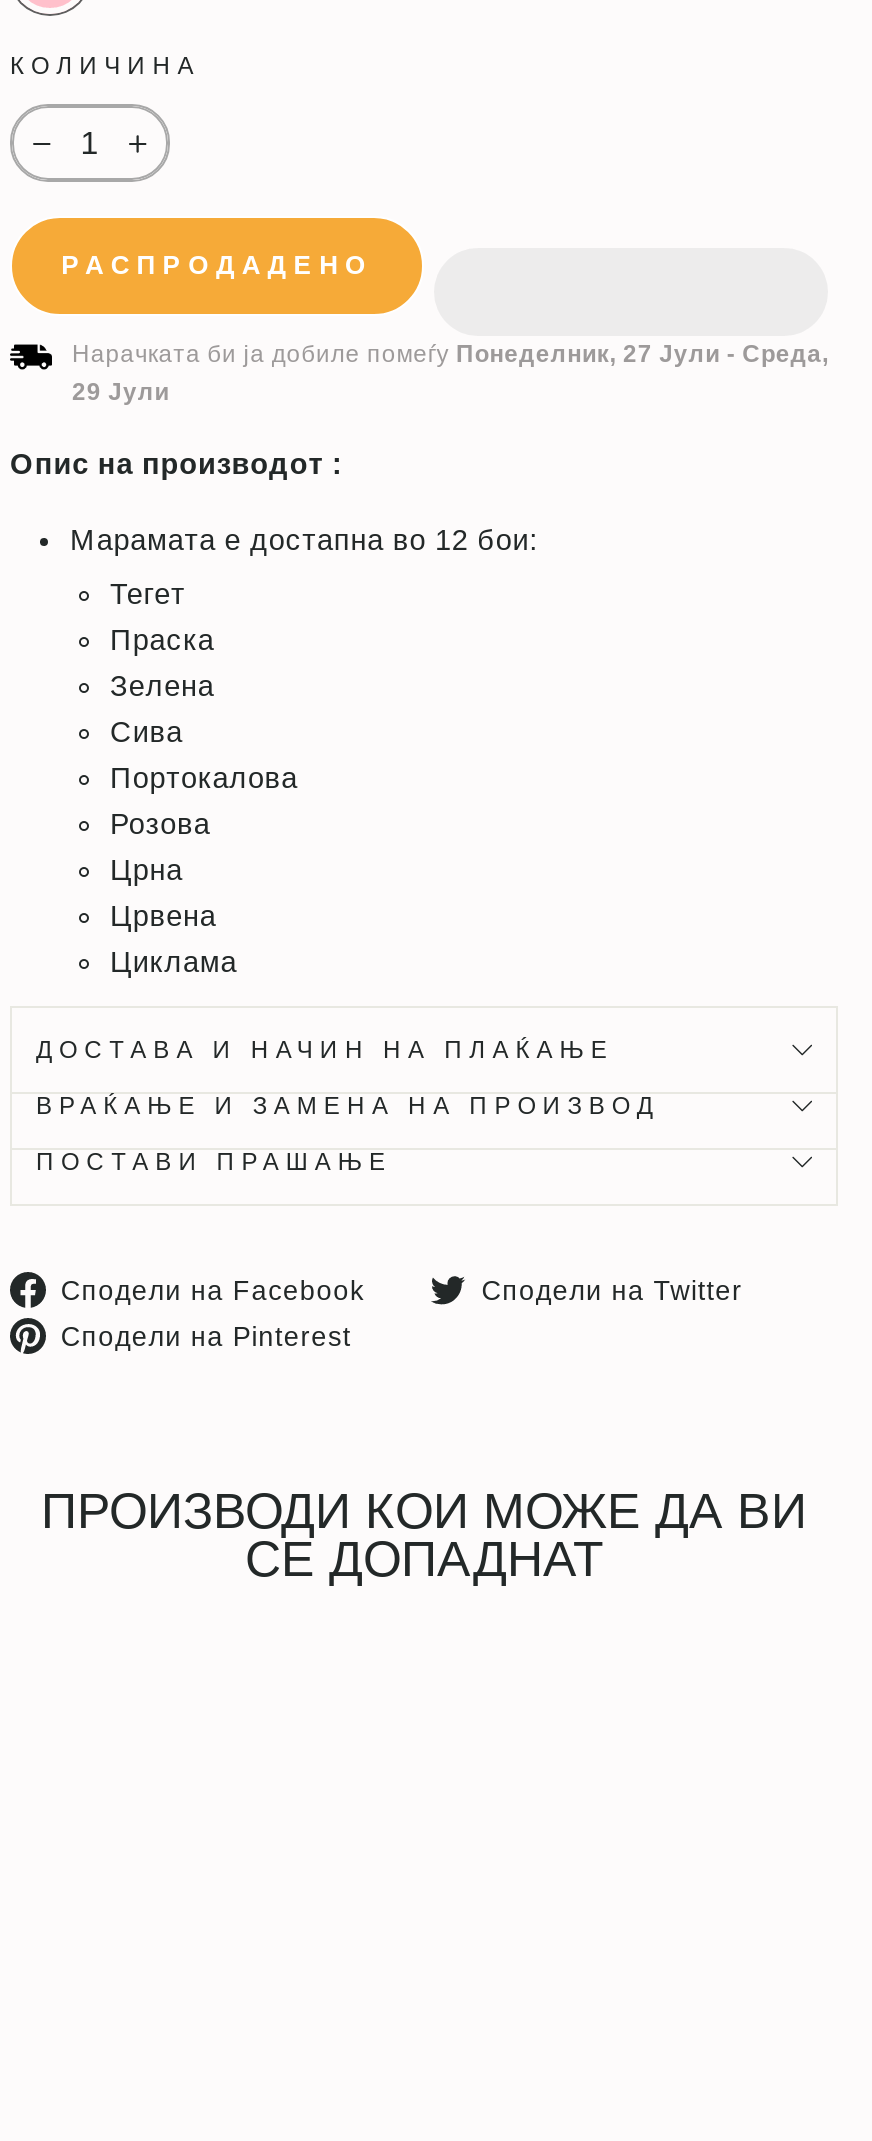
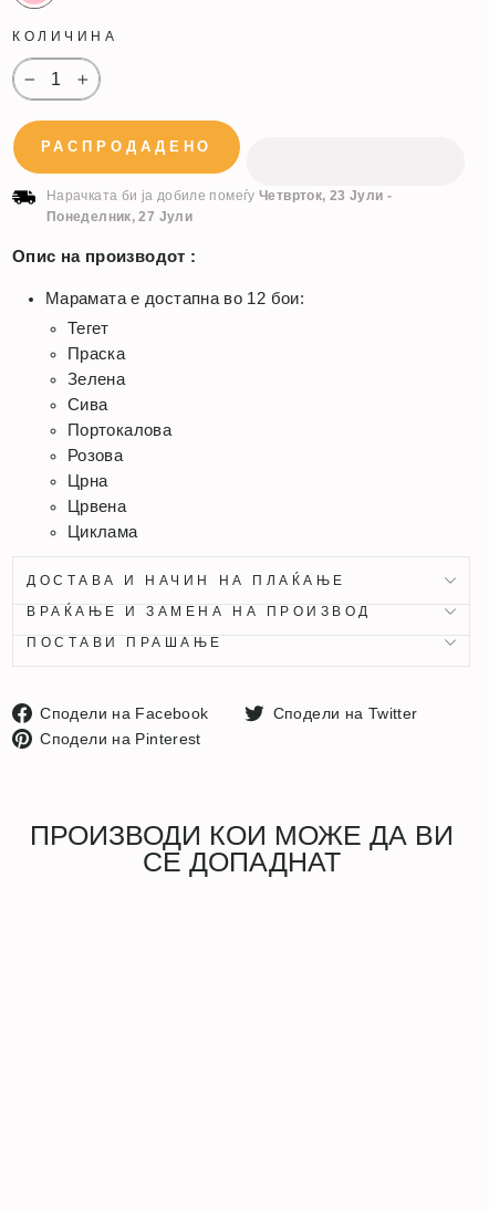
[72,340,829,406] Нарачката би ја добиле помеѓу Понеделник, 27 Јули - Среда, | 29 Јули -> [46,188,392,224] Нарачката би ја добиле помеѓу Четврток, 23 Јули - | Понеделник, 27 Јули

